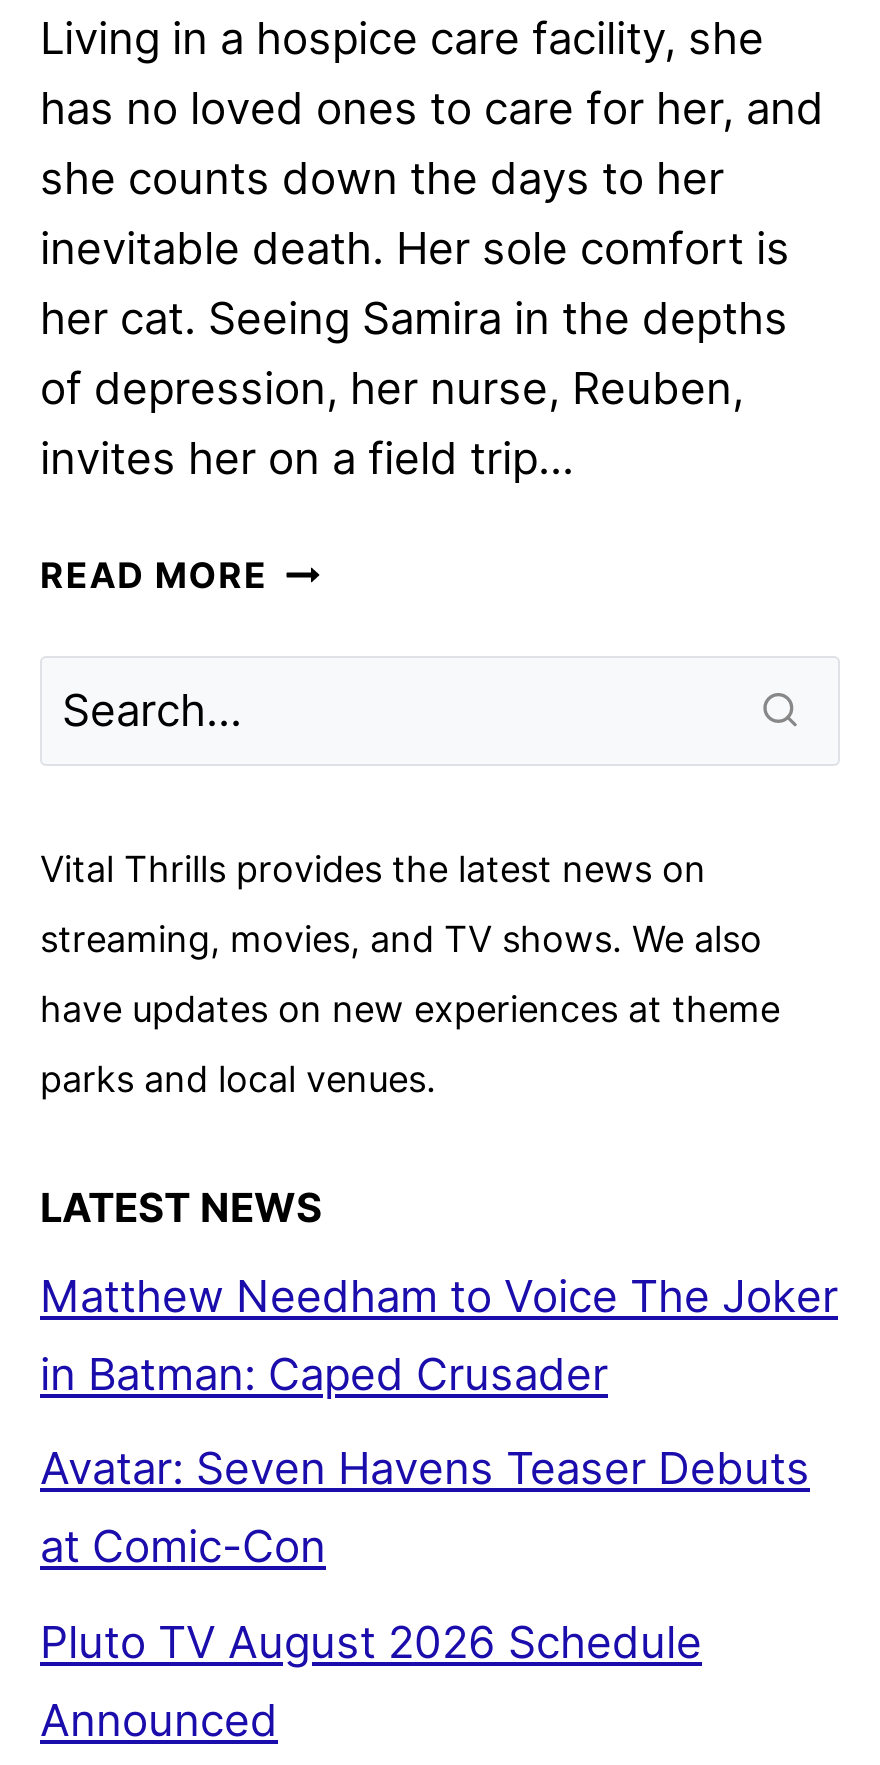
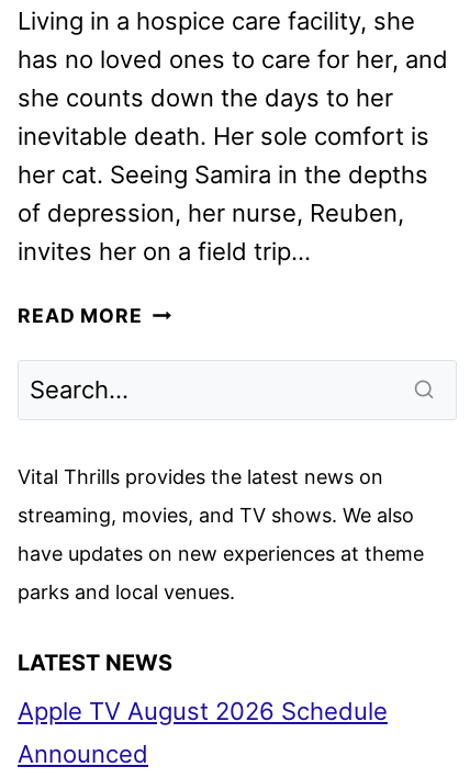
[40,1269,838,1668] Matthew Needham to Voice The Joker | in Batman: Caped Crusader | Avatar: Seven Havens Teaser Debuts | at Comic-Con | Pluto TV August 2026 Schedule -> [18,696,388,725] Apple TV August 2026 Schedule

